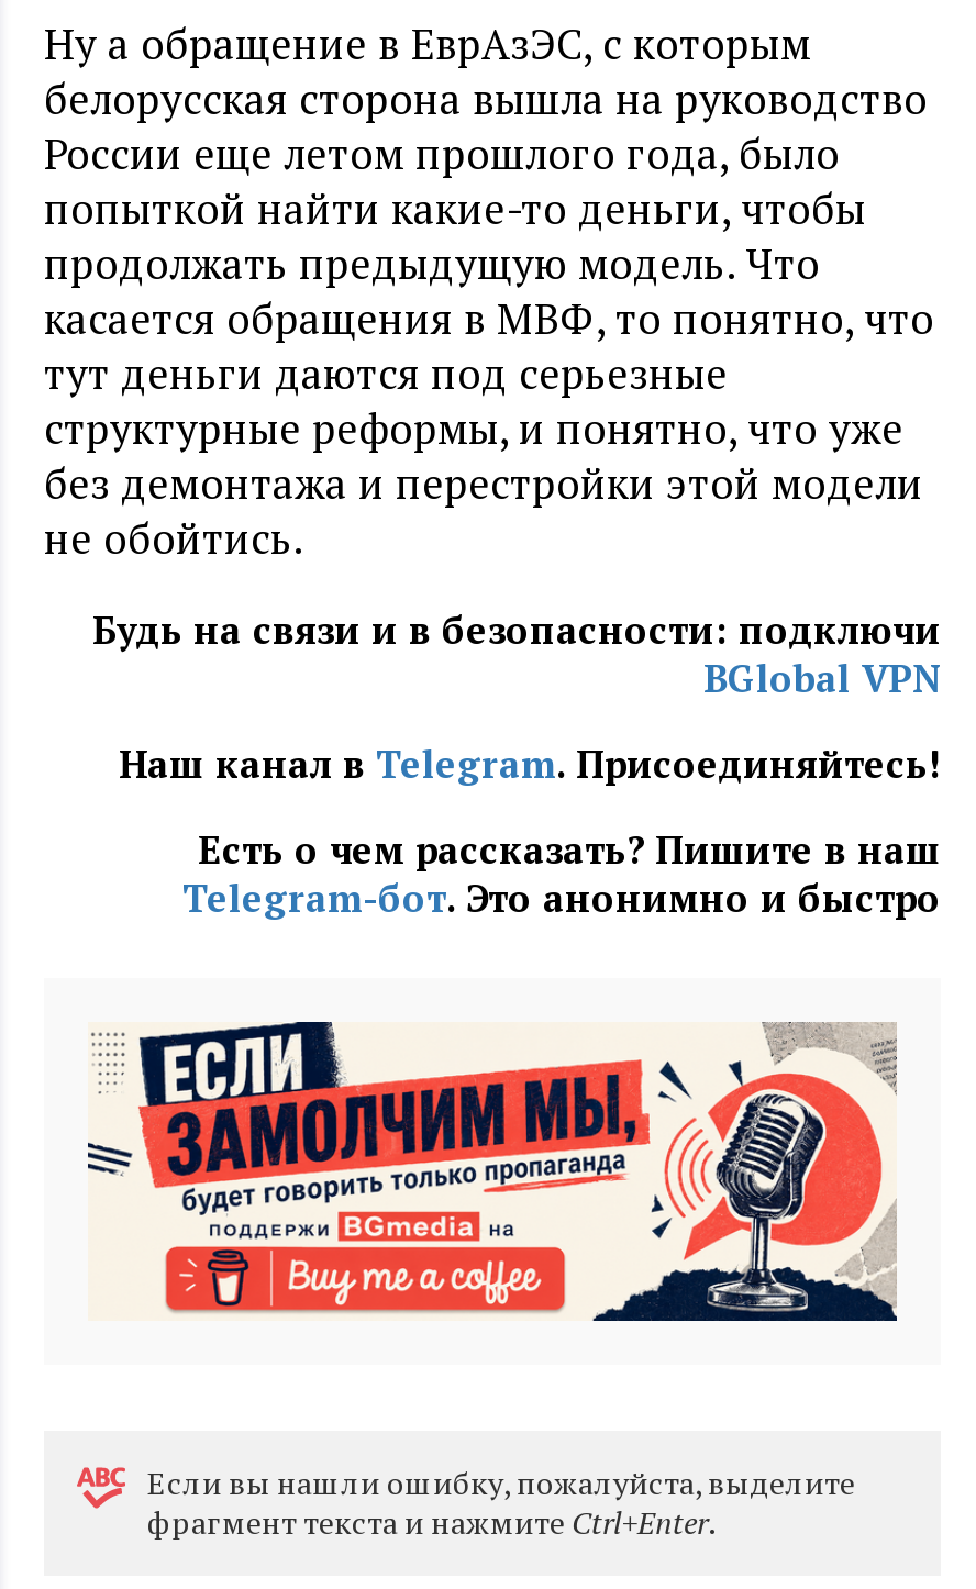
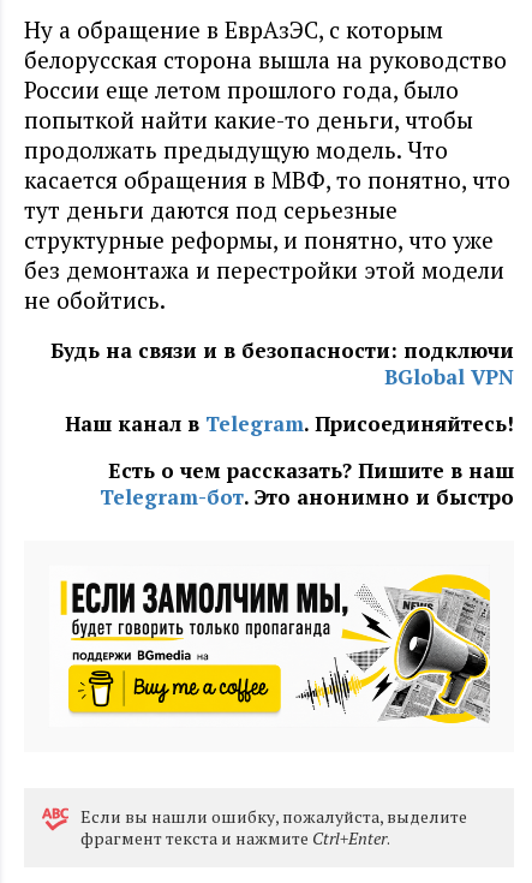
[86,1020,899,1323] [image] -> [48,565,491,728] [image]

